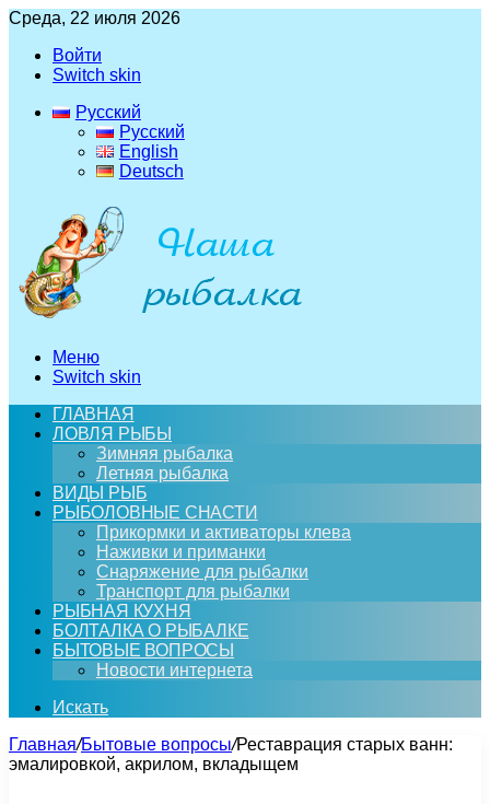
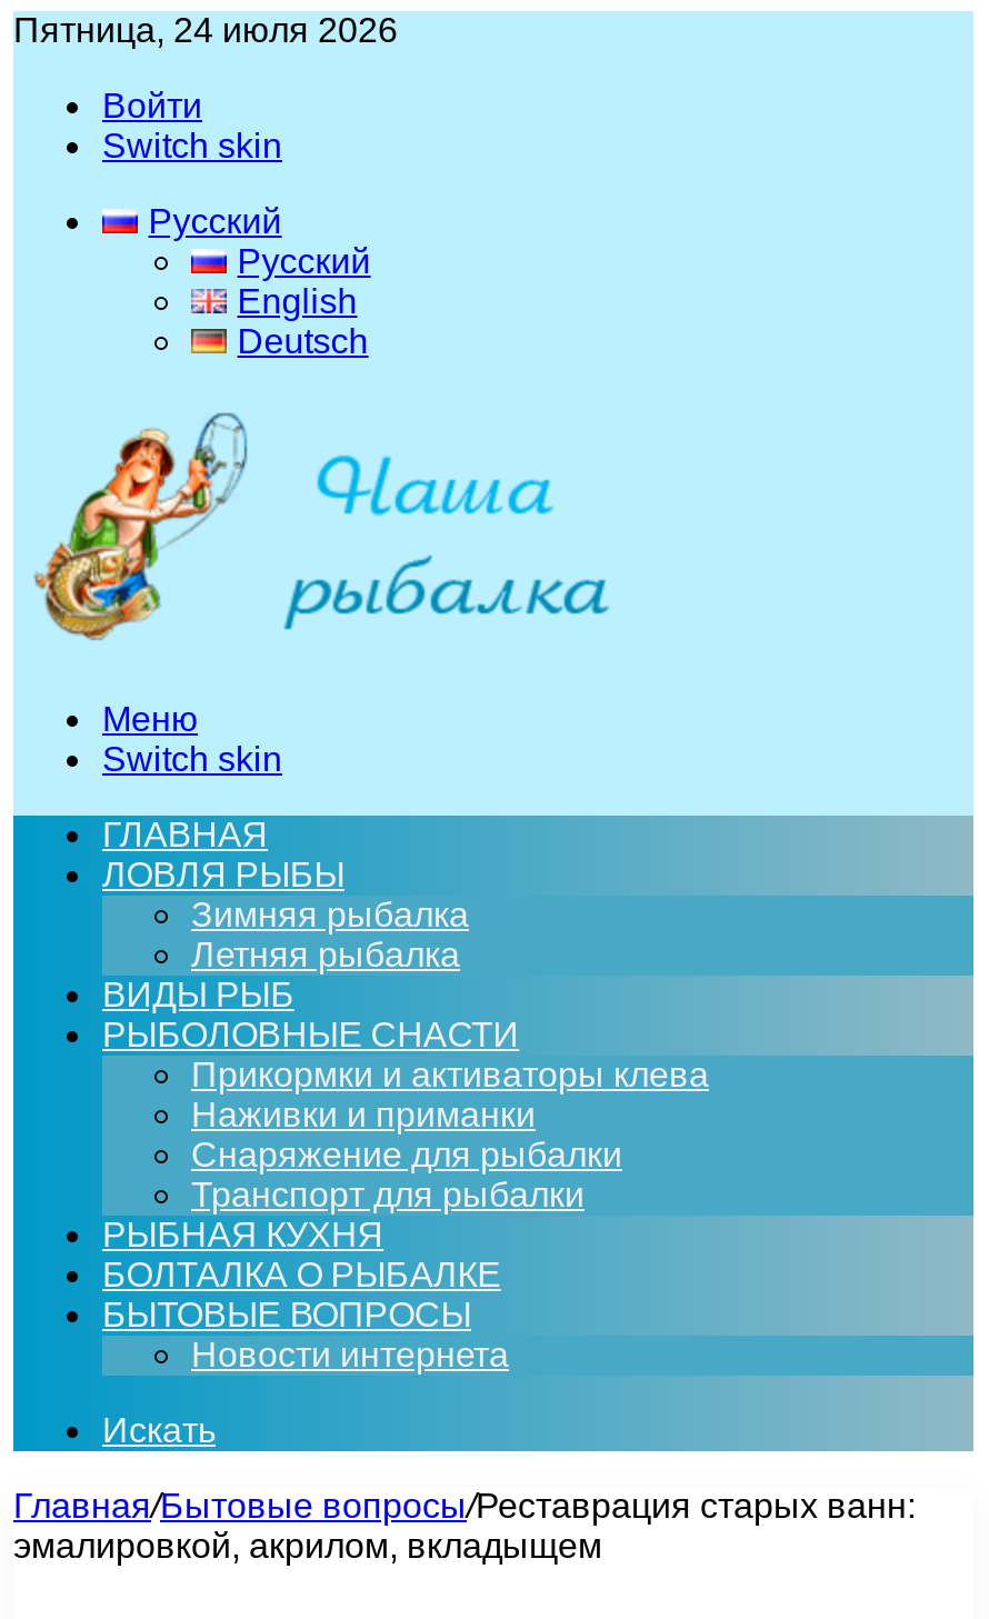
[9,9,180,27] Среда, 22 июля 2026 -> [13,11,398,49] Пятница, 24 июля 2026

